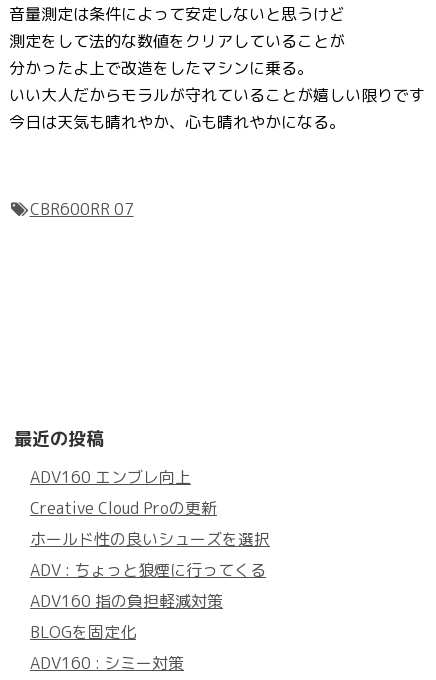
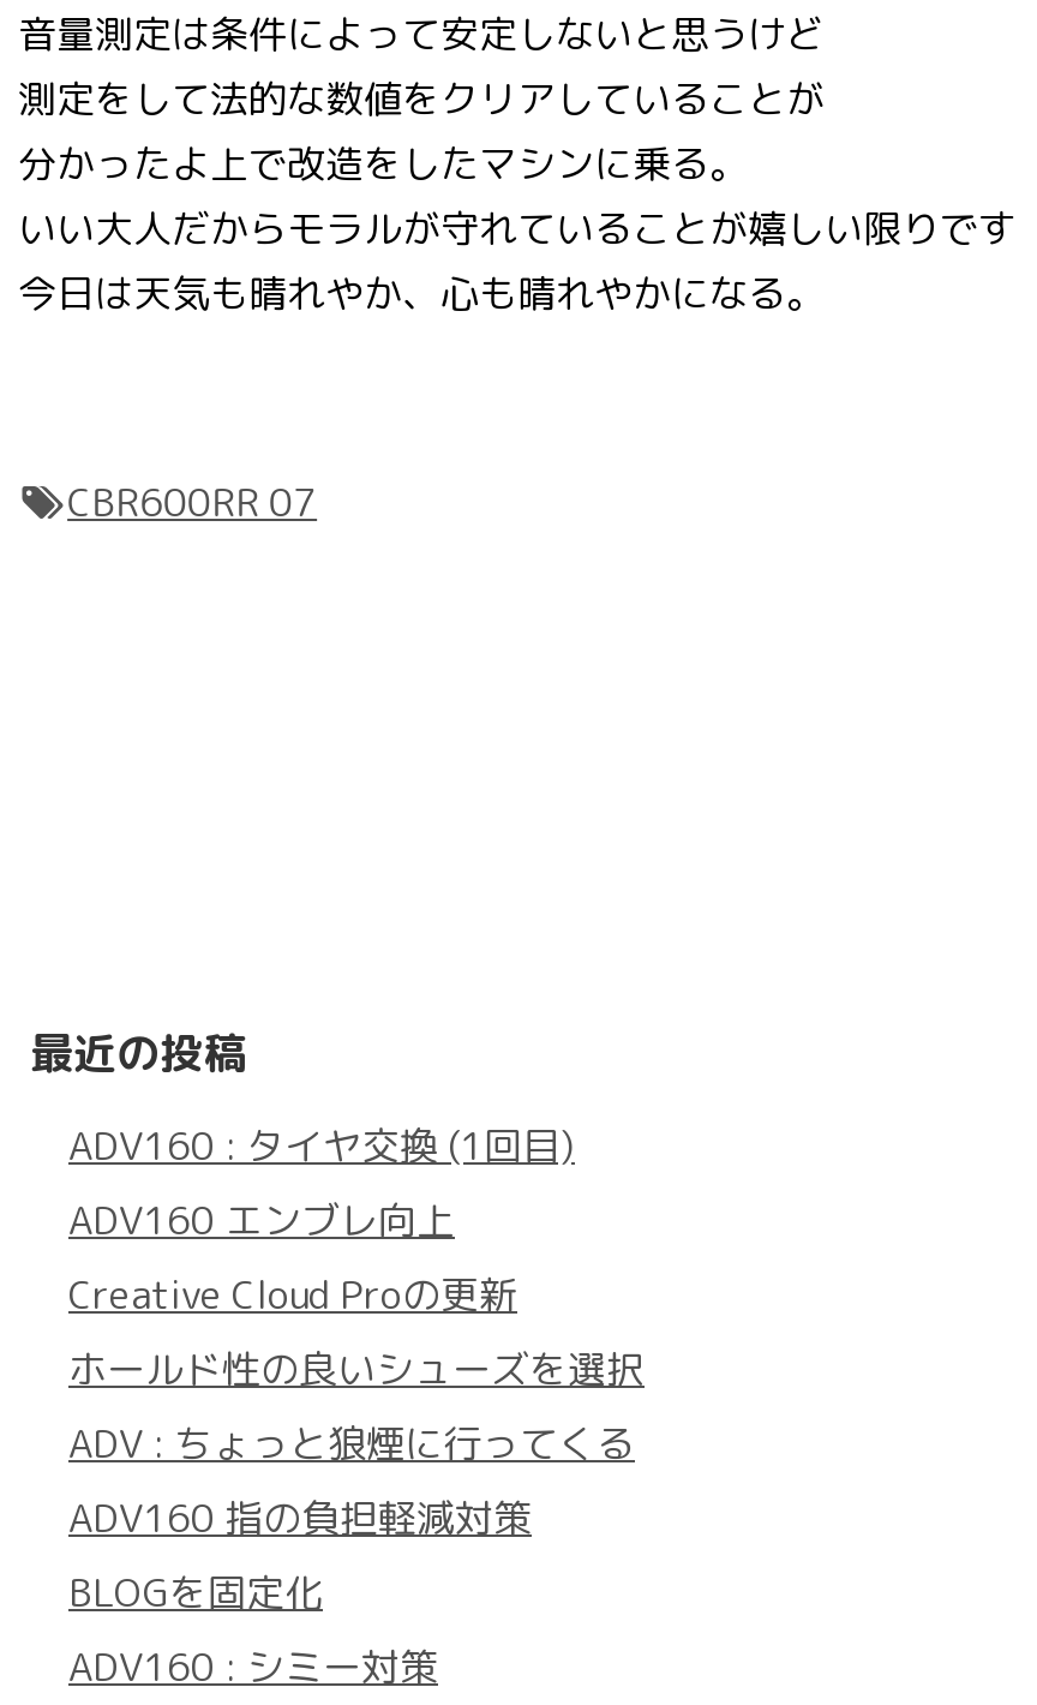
none -> [68,1120,575,1173] ADV160 : タイヤ交換 (1回目)

